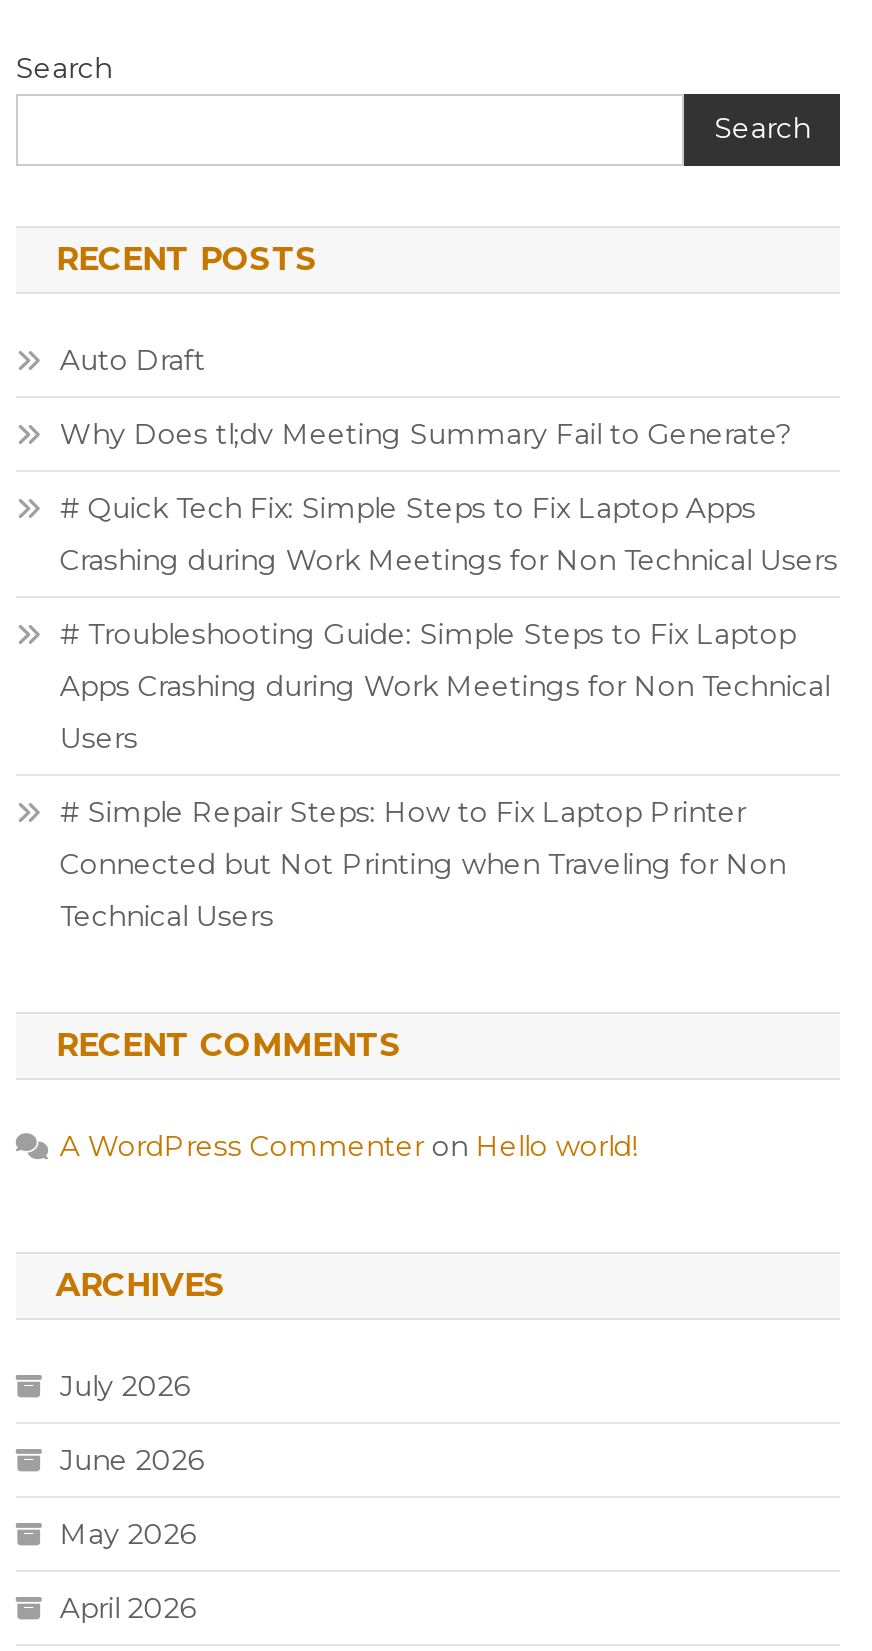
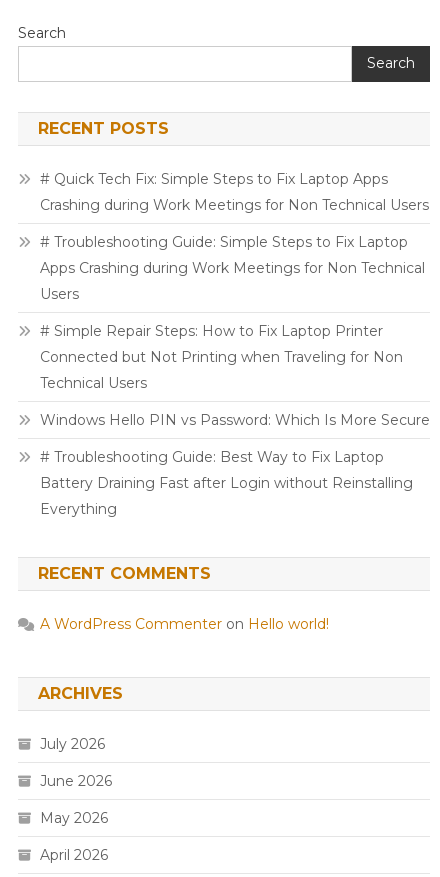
[60,342,792,452] Auto Draft | Why Does tl;dv Meeting Summary Fail to Generate? -> none
moved [60,490,838,934] -> [40,170,429,392]: # Quick Tech Fix: Simple Steps to Fix Laptop Apps | Crashing during Work Meetings for Non Technical Users | # Troubleshooting Guide: Simple Steps to Fix Laptop | Apps Crashing during Work Meetings for Non Technical | Users | # Simple Repair Steps: How to Fix Laptop Printer | Connected but Not Printing when Traveling for Non | Technical Users
none -> [40,411,430,518] Windows Hello PIN vs Password: Which Is More Secure | # Troubleshooting Guide: Best Way to Fix Laptop | Battery Draining Fast after Login without Reinstalling | Everything

